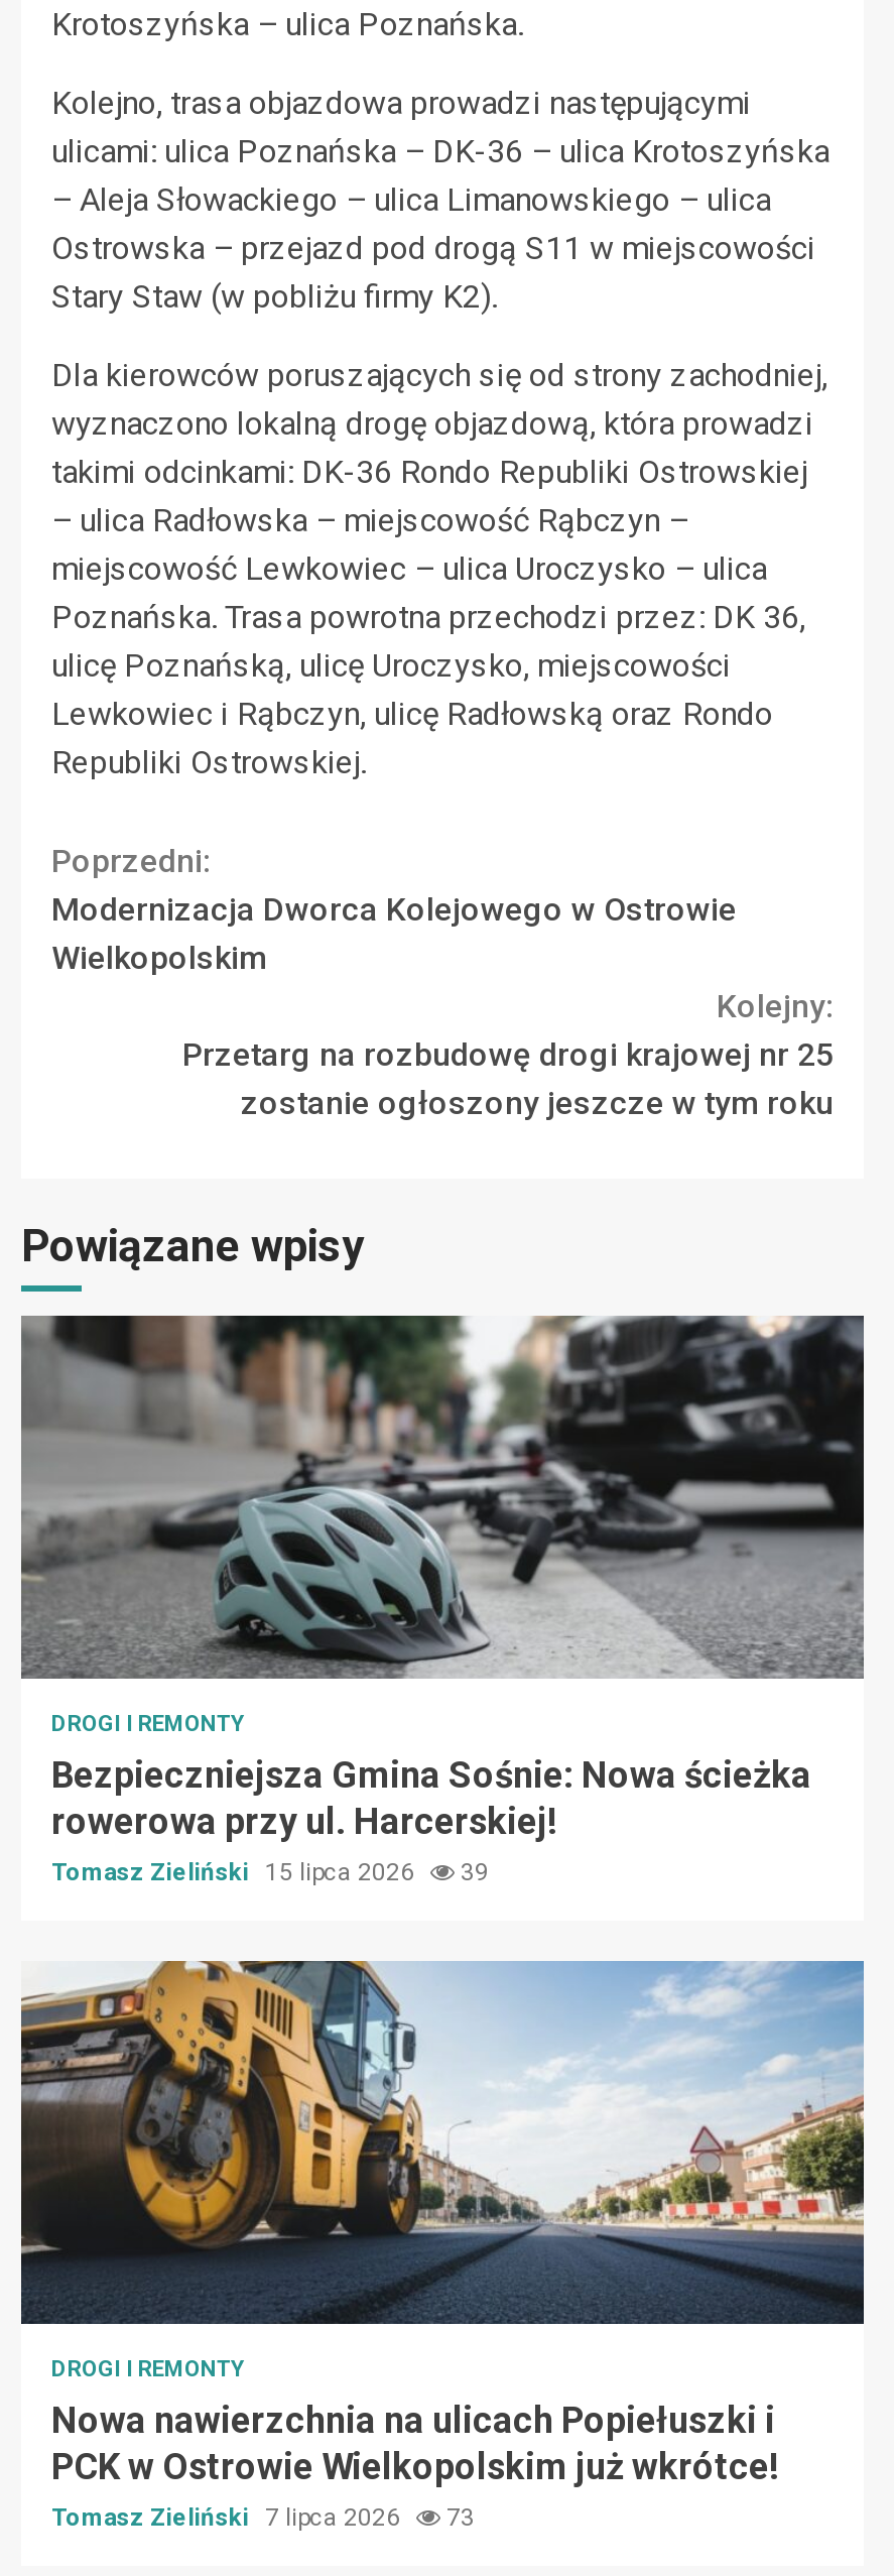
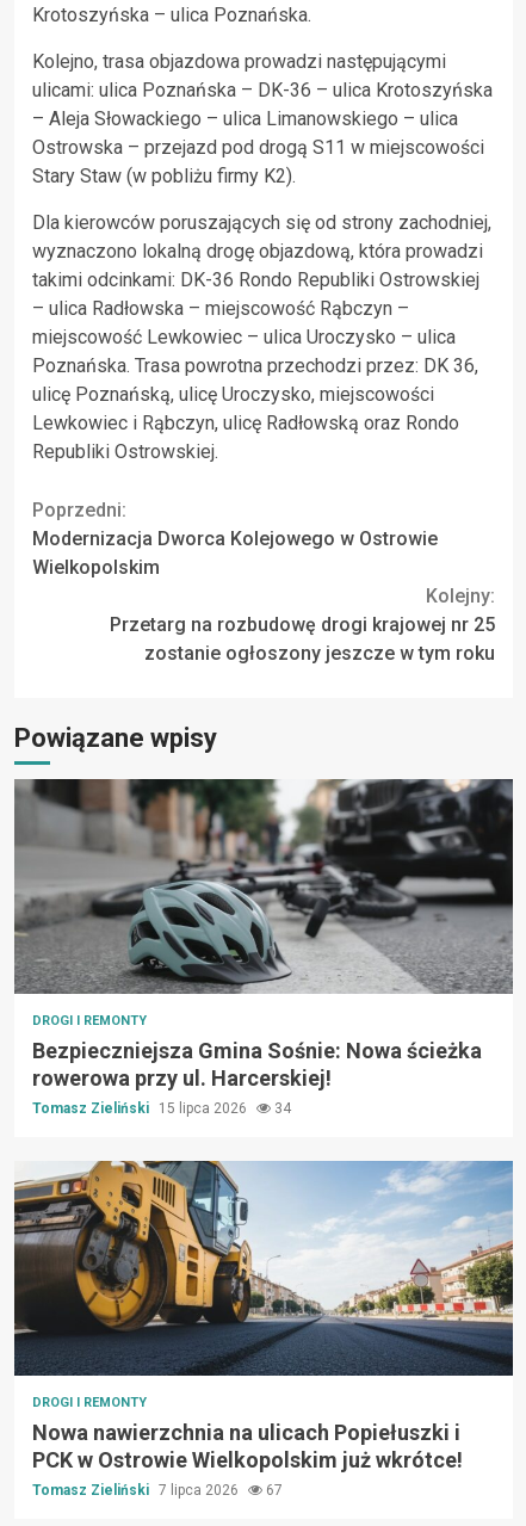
[51,1859,489,1887] Tomasz Zieliński 15 lipca 2026 39 -> [32,1100,291,1117] Tomasz Zieliński 15 lipca 2026 34
[51,2504,475,2532] Tomasz Zieliński 7 lipca 2026 73 -> [32,1482,283,1498] Tomasz Zieliński 7 lipca 2026 67

